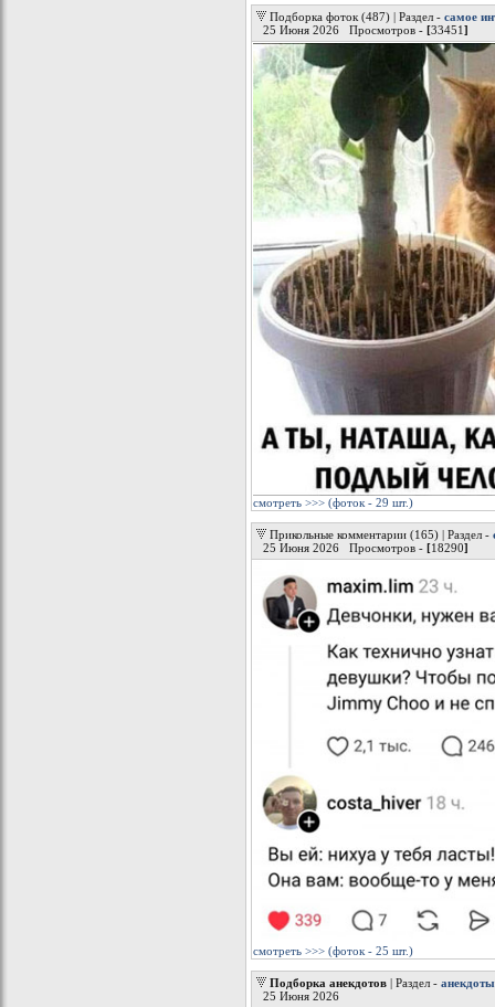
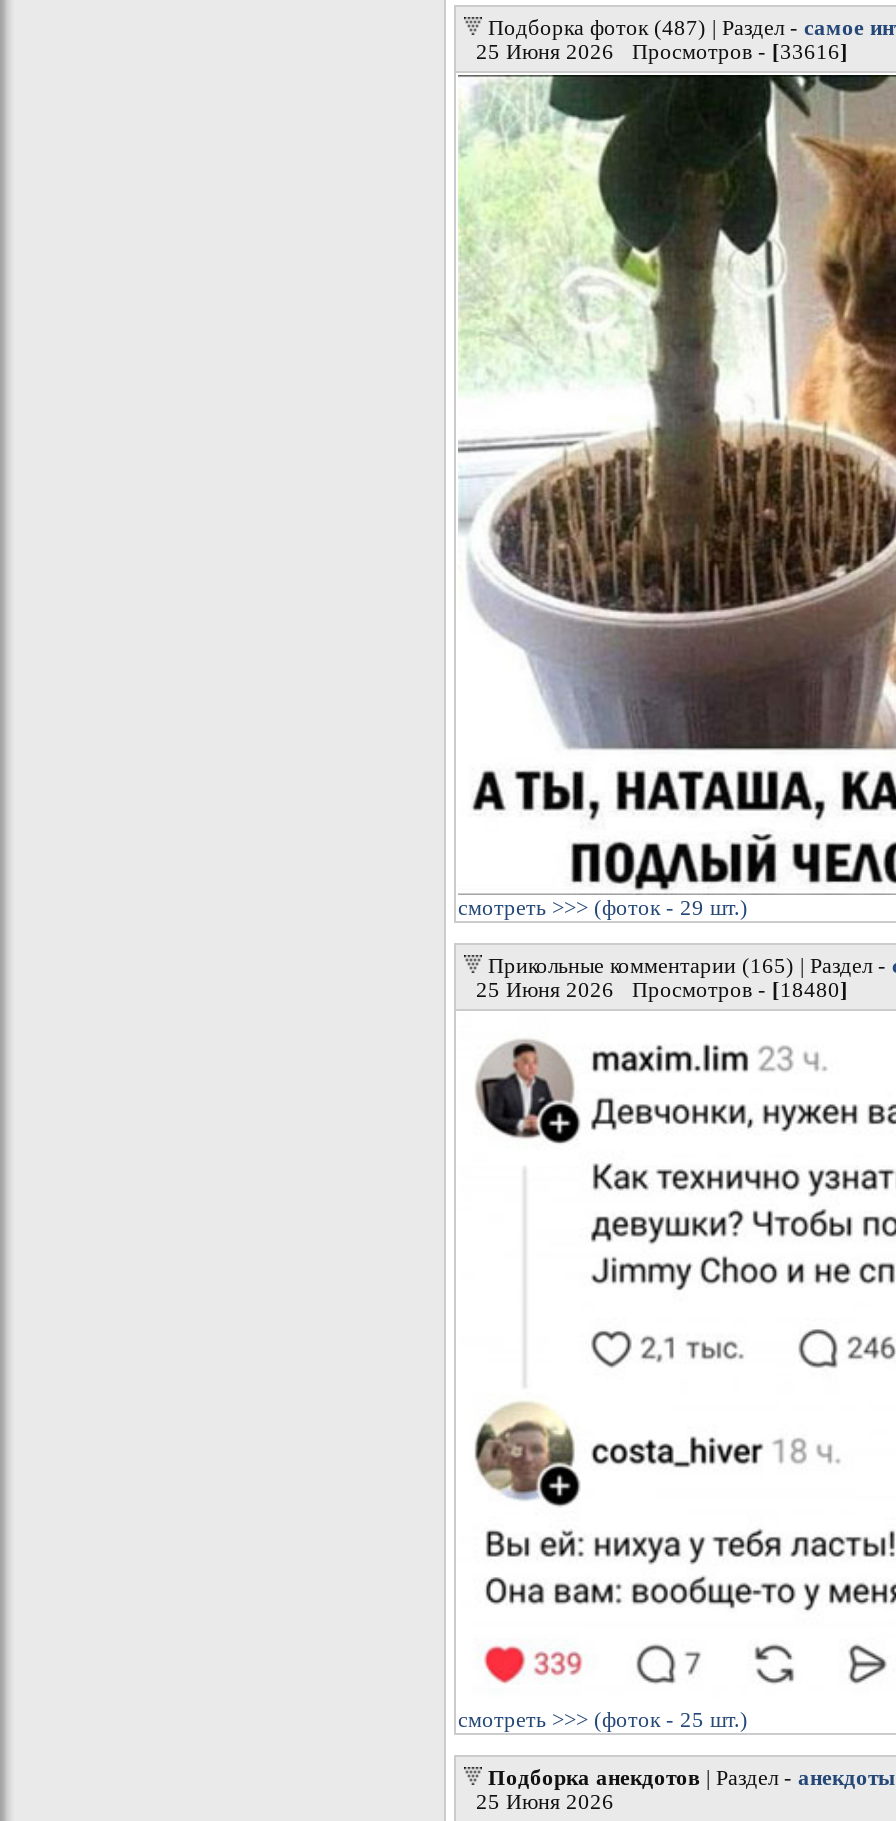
[253,23,468,36] 25 Июня 2026 Просмотров - [33451] -> [458,39,848,63] 25 Июня 2026 Просмотров - [33616]
[253,541,468,554] 25 Июня 2026 Просмотров - [18290] -> [458,977,848,1001] 25 Июня 2026 Просмотров - [18480]

